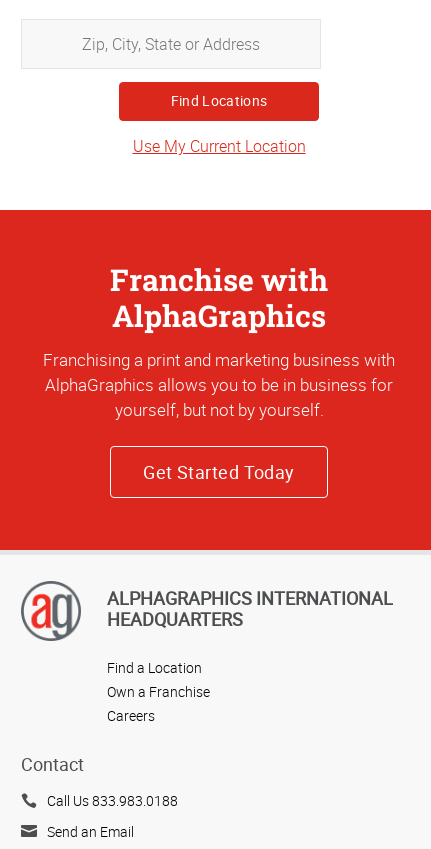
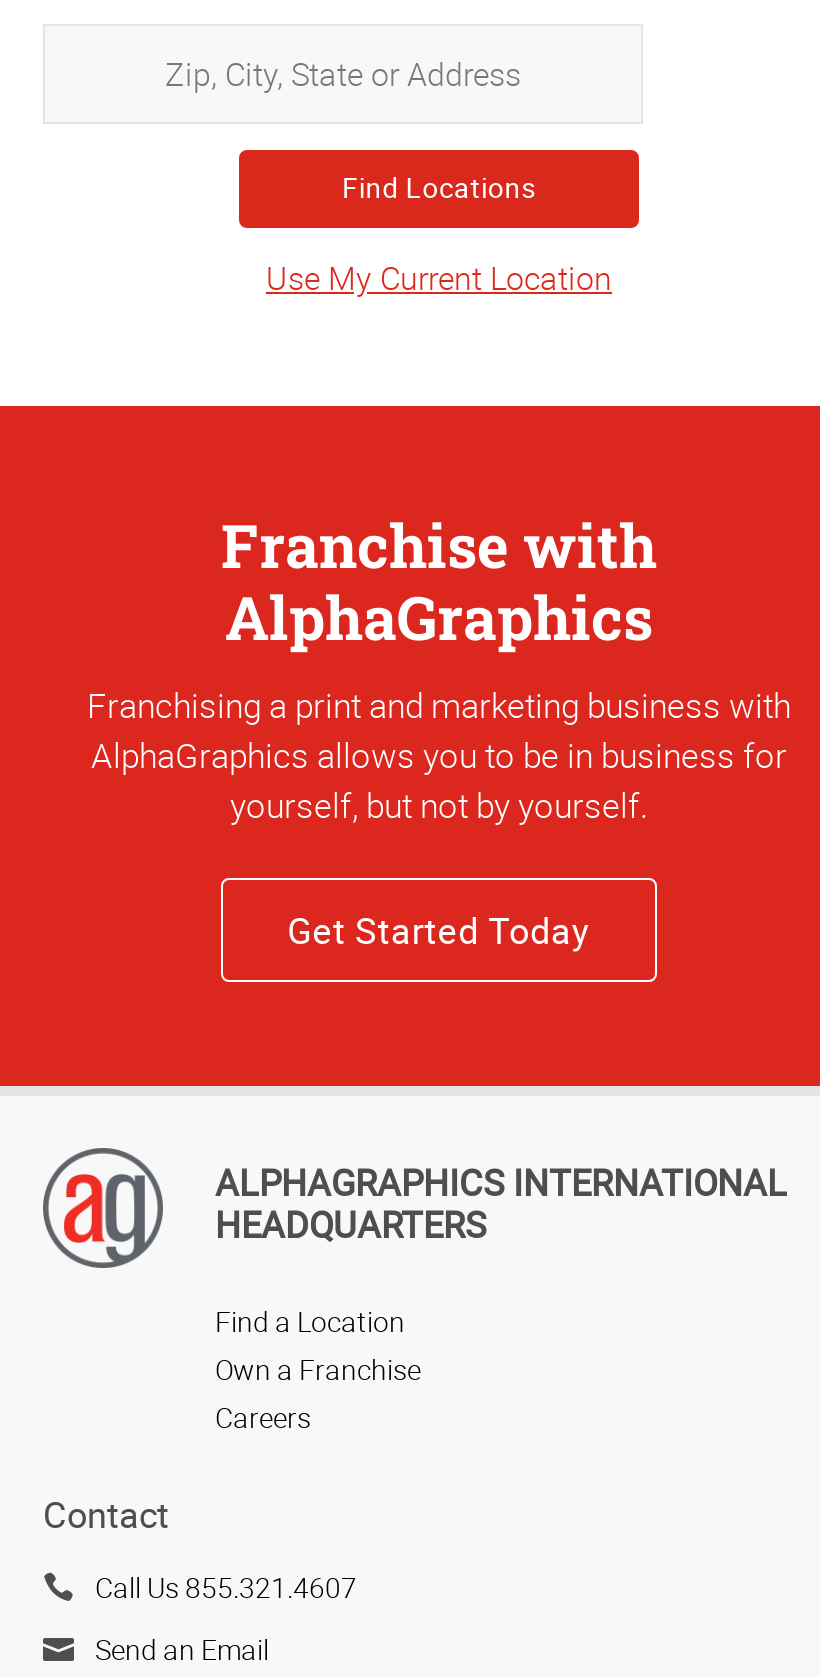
[47,791,178,810] Call Us 833.983.0188 -> [95,1569,357,1607] Call Us 855.321.4607

